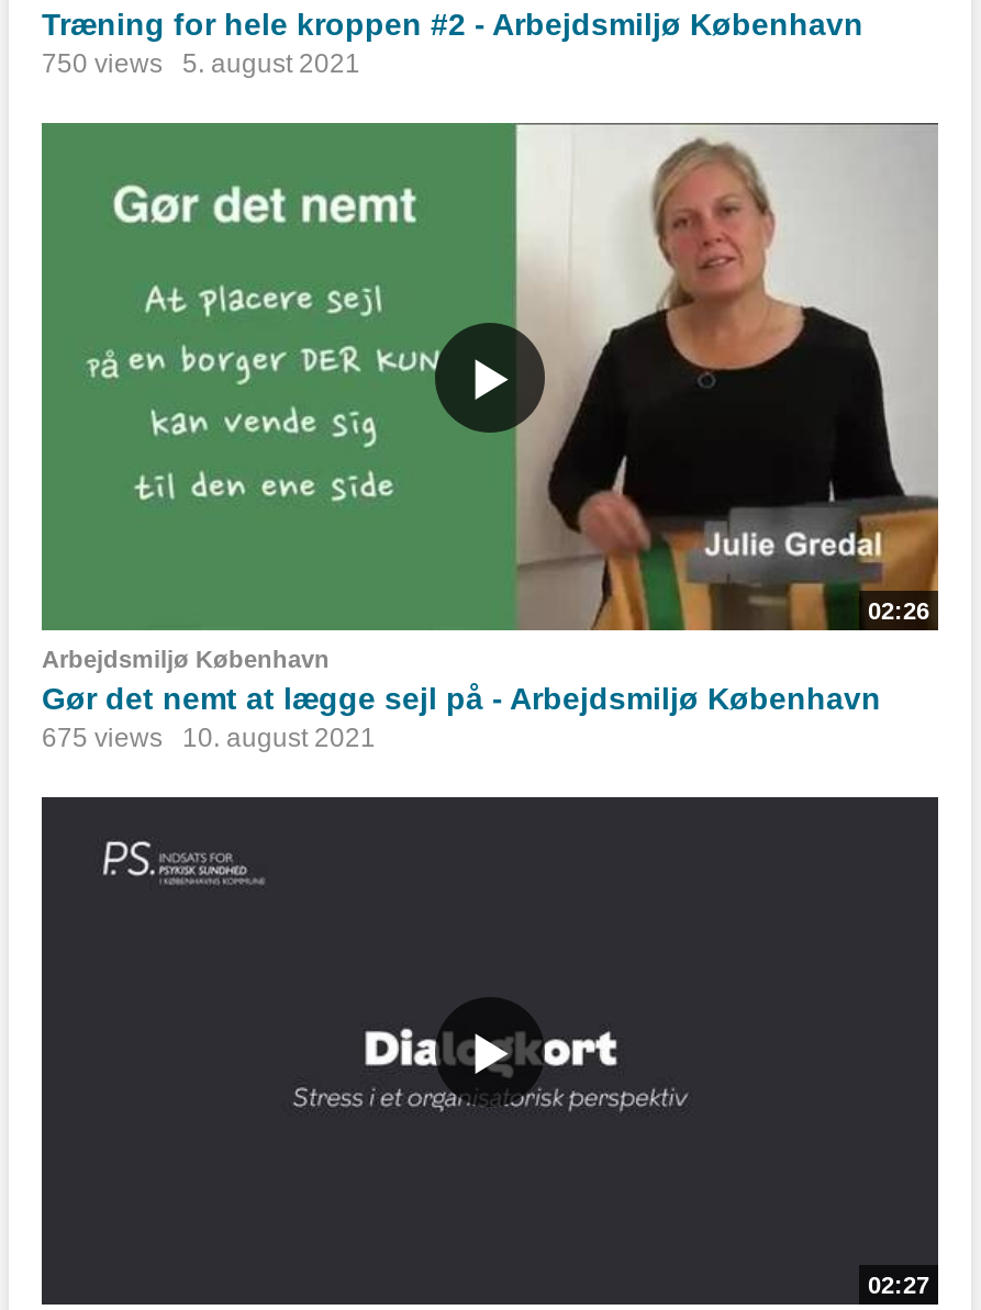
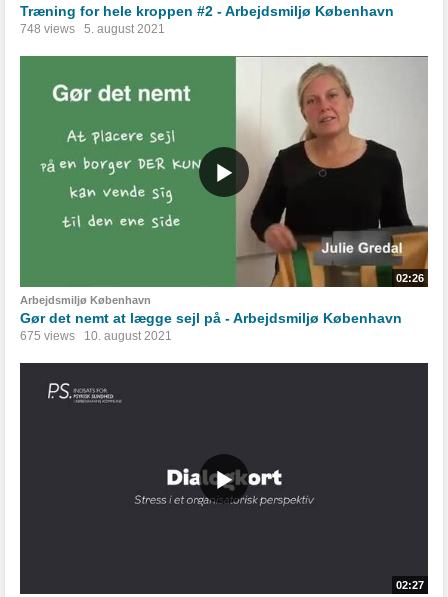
[42,49,360,79] 750 views 5. august 2021 -> [20,22,165,36] 748 views 5. august 2021

